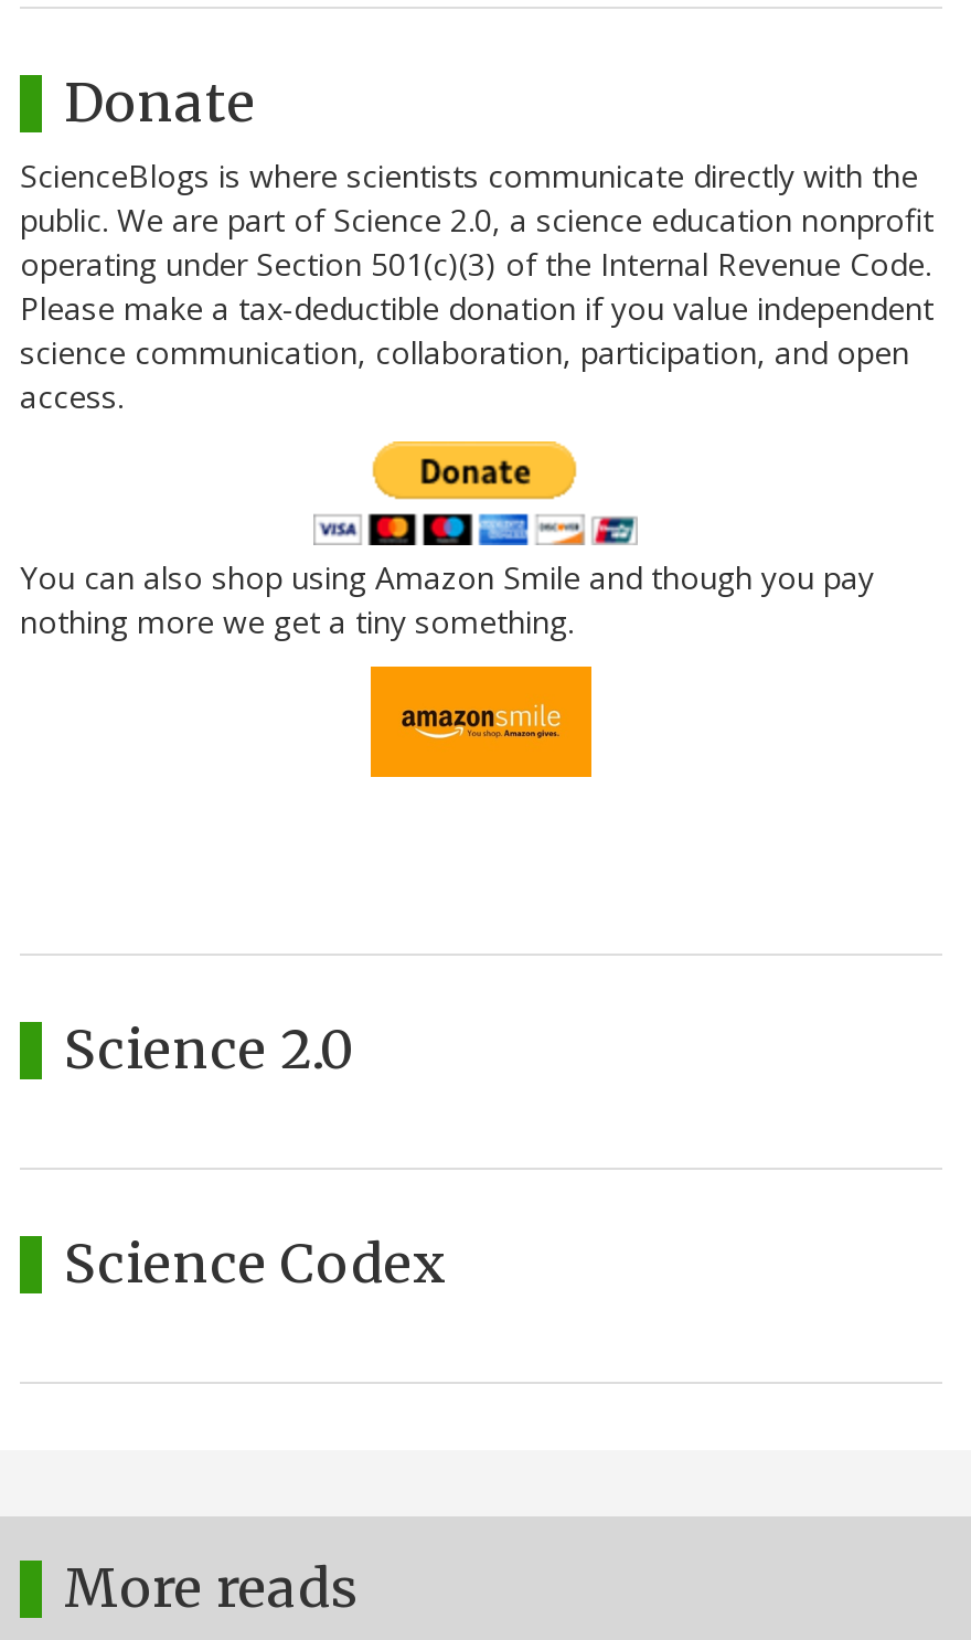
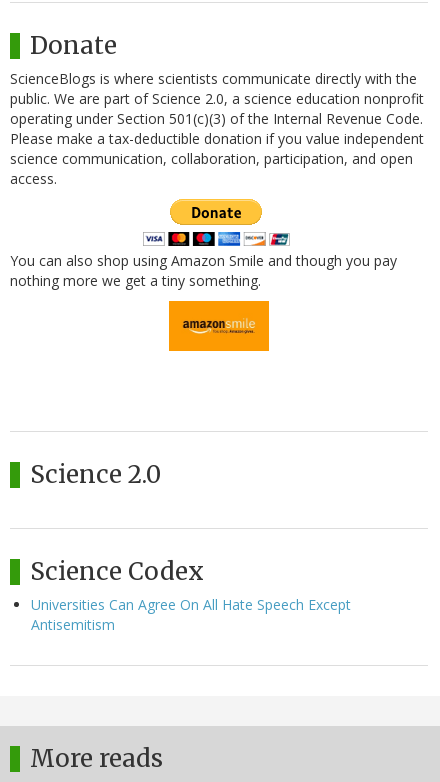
none -> [31,595,351,634] Universities Can Agree On All Hate Speech Except | Antisemitism

